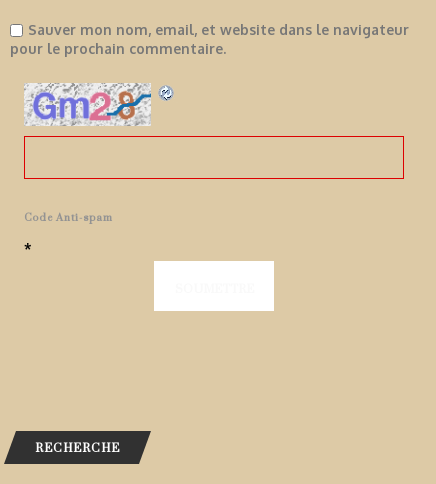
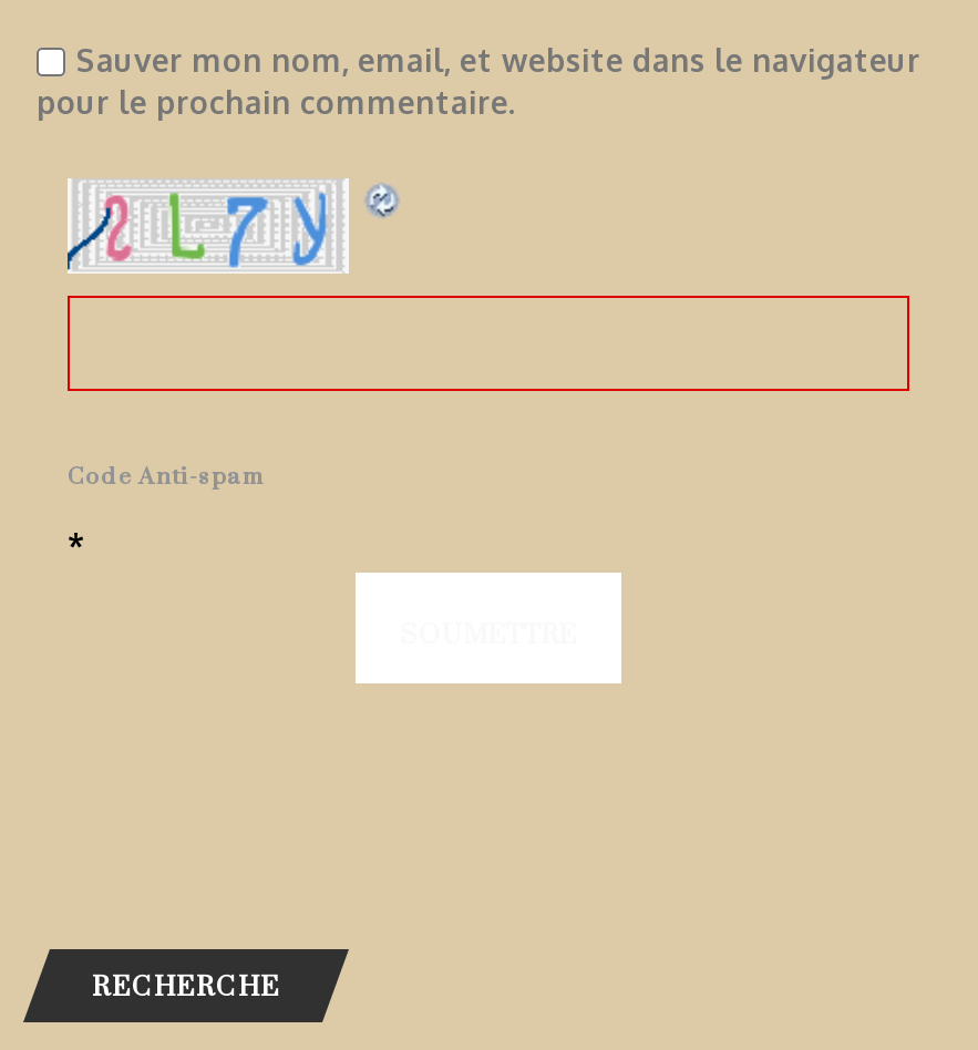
[24,83,152,126] [image] -> [65,181,349,274] [image]

